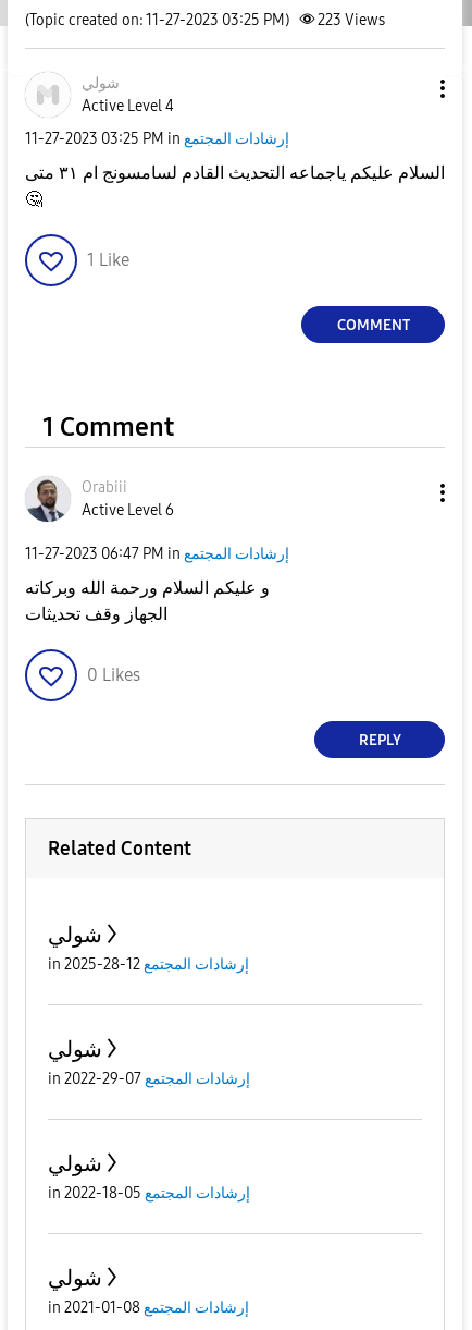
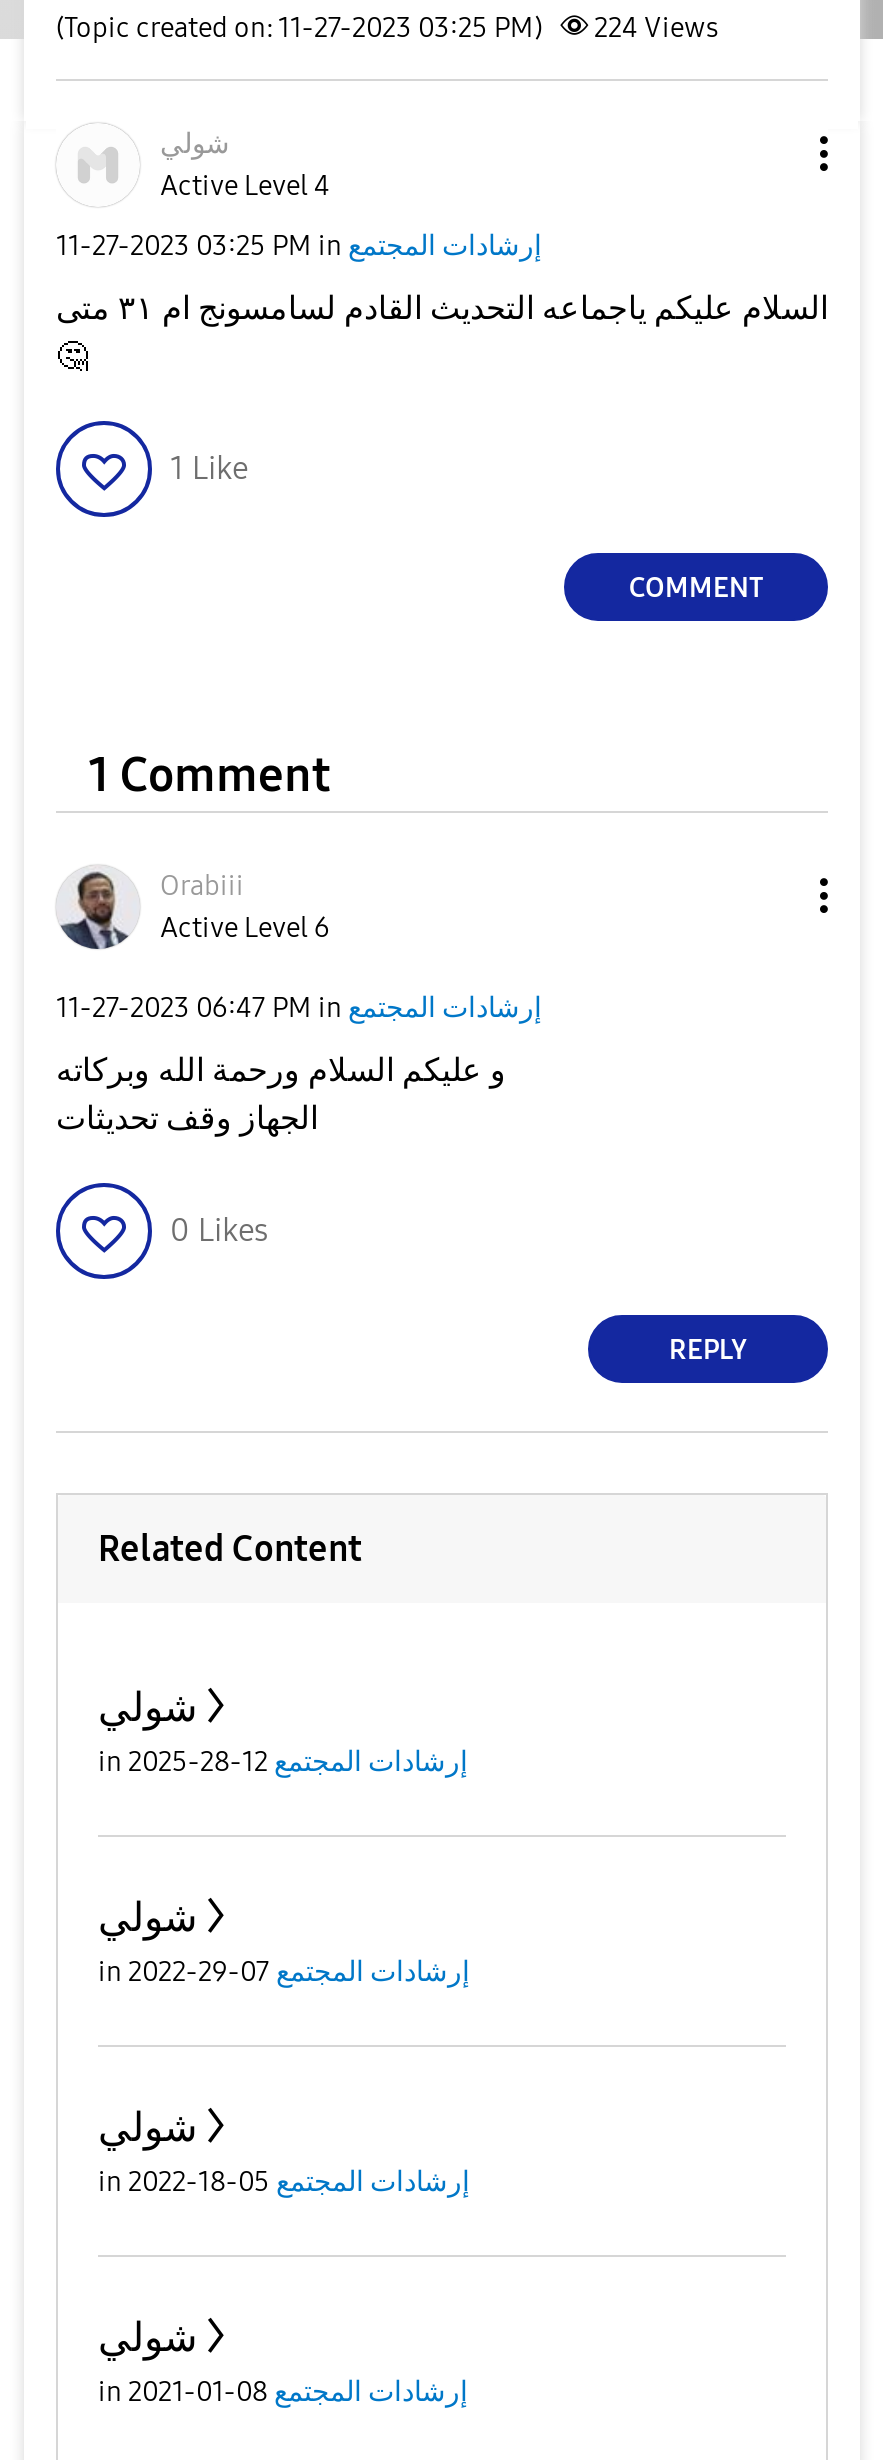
[25,11,385,29] (Topic created on: 11-27-2023 03:25 PM) 223 Views -> [56,11,718,45] (Topic created on: 11-27-2023 03:25 PM) 224 Views

